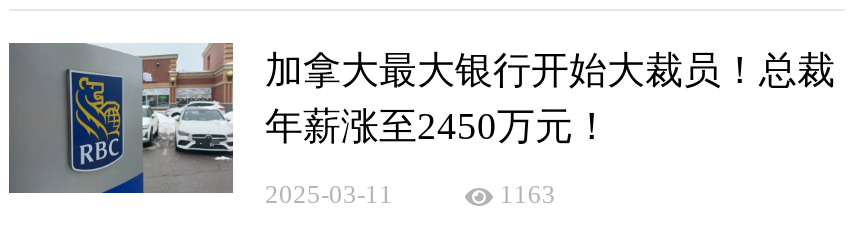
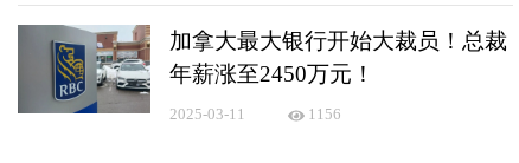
[494,181,556,209] 1163 -> [305,106,342,123] 1156

